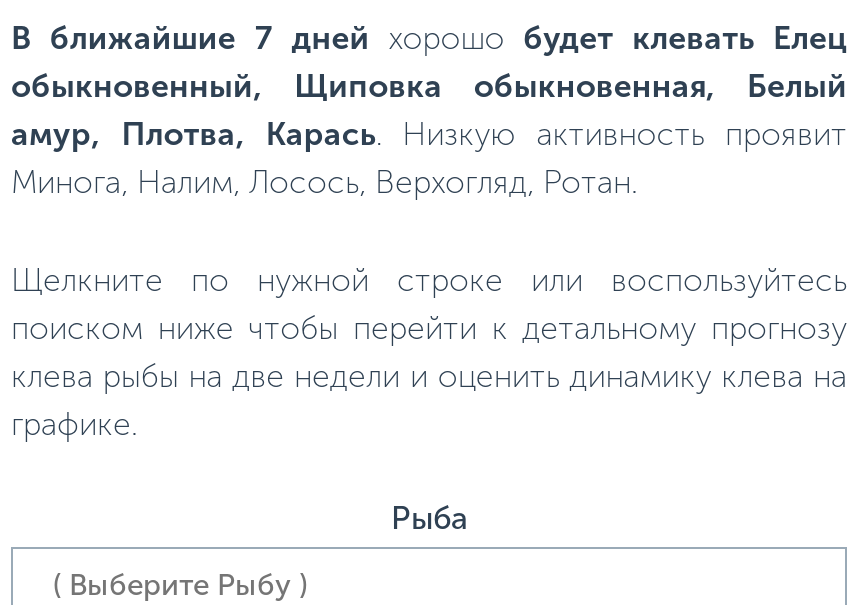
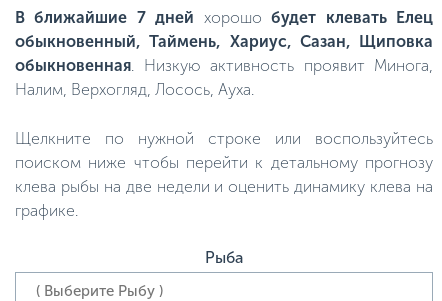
[11,67,847,201] обыкновенный, Щиповка обыкновенная, Белый | амур, Плотва, Карась. Низкую активность проявит | Минога, Налим, Лосось, Верхогляд, Ротан. -> [15,32,433,99] обыкновенный, Таймень, Хариус, Сазан, Щиповка | обыкновенная. Низкую активность проявит Минога, | Налим, Верхогляд, Лосось, Ауха.

